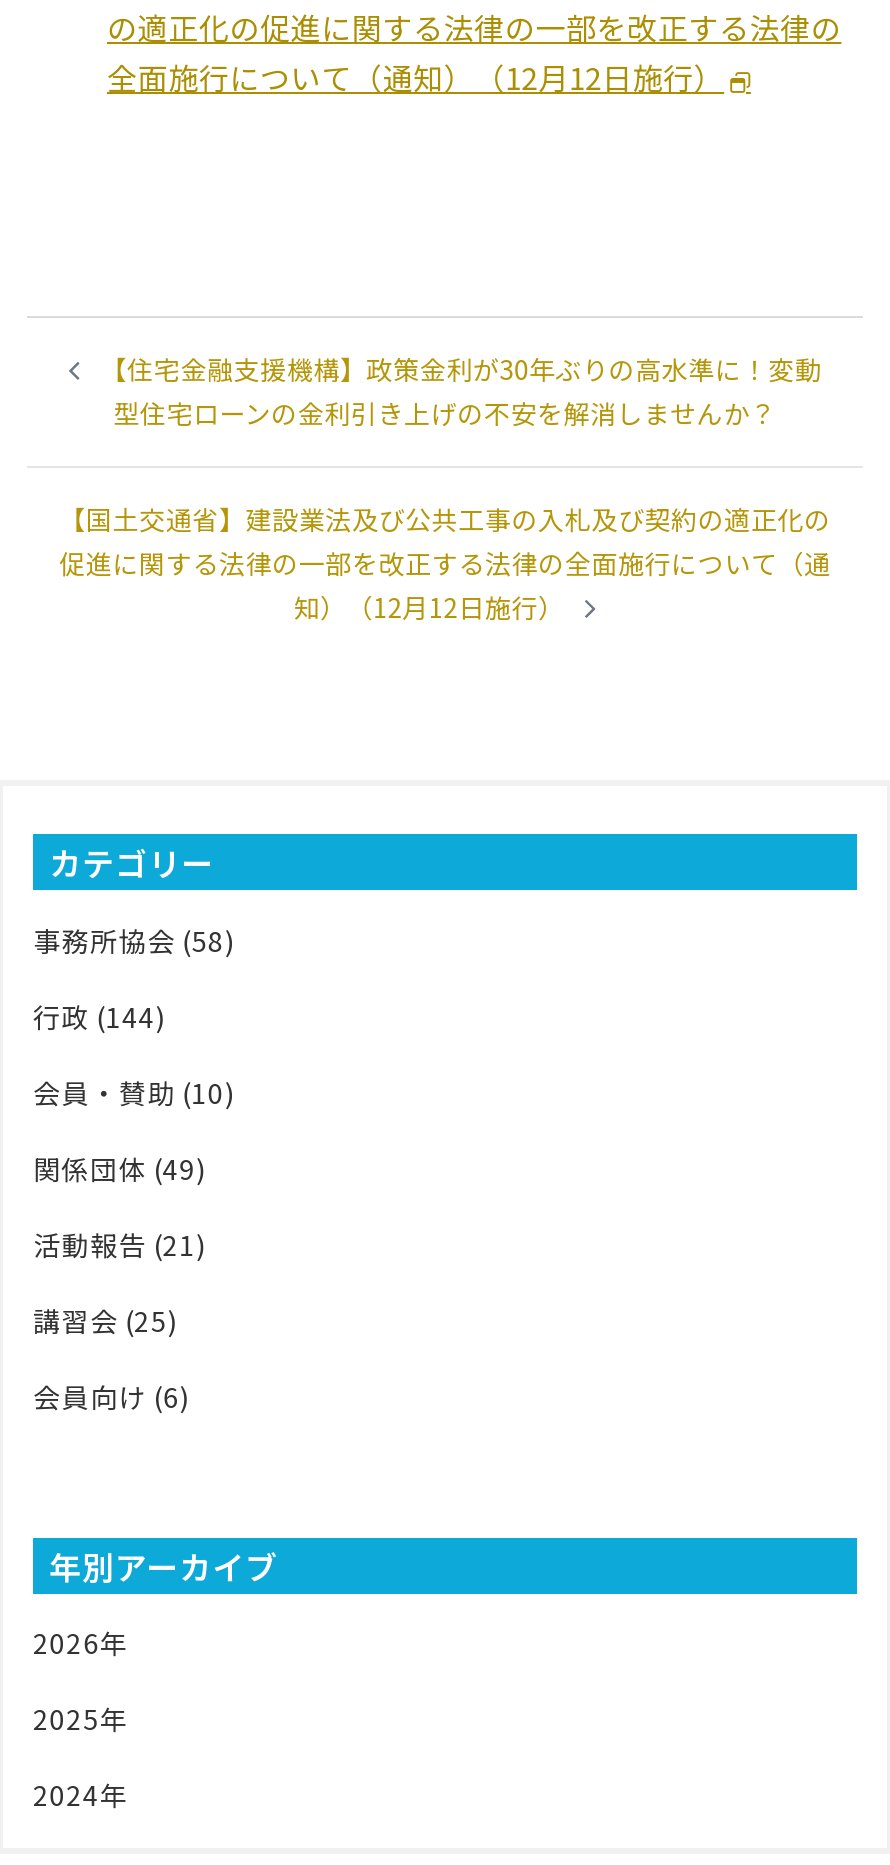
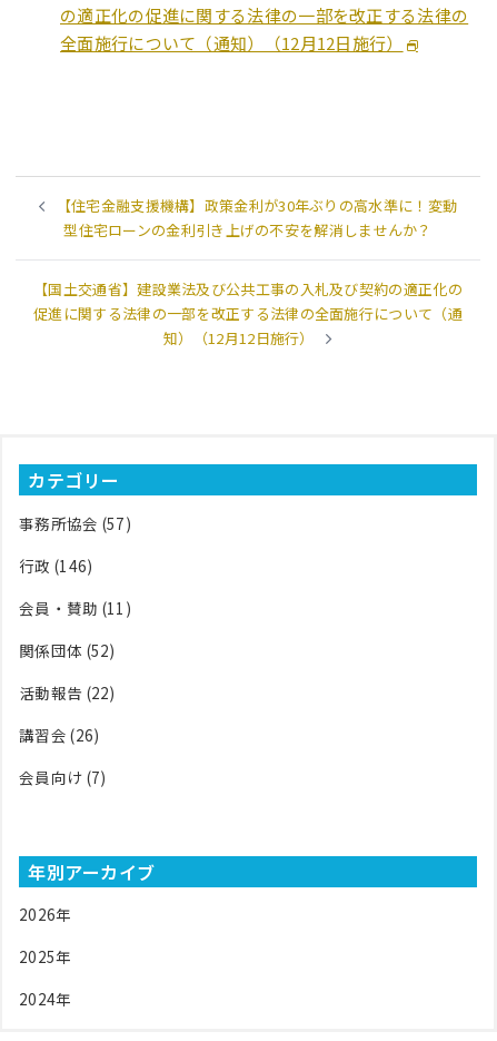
[33,919,235,959] 事務所協会(58) -> [19,512,131,534] 事務所協会(57)
[33,995,166,1035] 行政(144) -> [19,554,93,576] 行政(146)
[33,1071,235,1111] 会員・賛助(10) -> [19,596,131,619] 会員・賛助(11)
[33,1147,206,1187] 関係団体(49) -> [19,639,115,661] 関係団体(52)
[33,1223,206,1263] 活動報告(21) -> [19,681,115,703] 活動報告(22)
[33,1299,178,1339] 講習会(25) -> [19,723,99,746] 講習会(26)
[33,1375,190,1415] 会員向け(6) -> [19,766,106,788] 会員向け(7)

